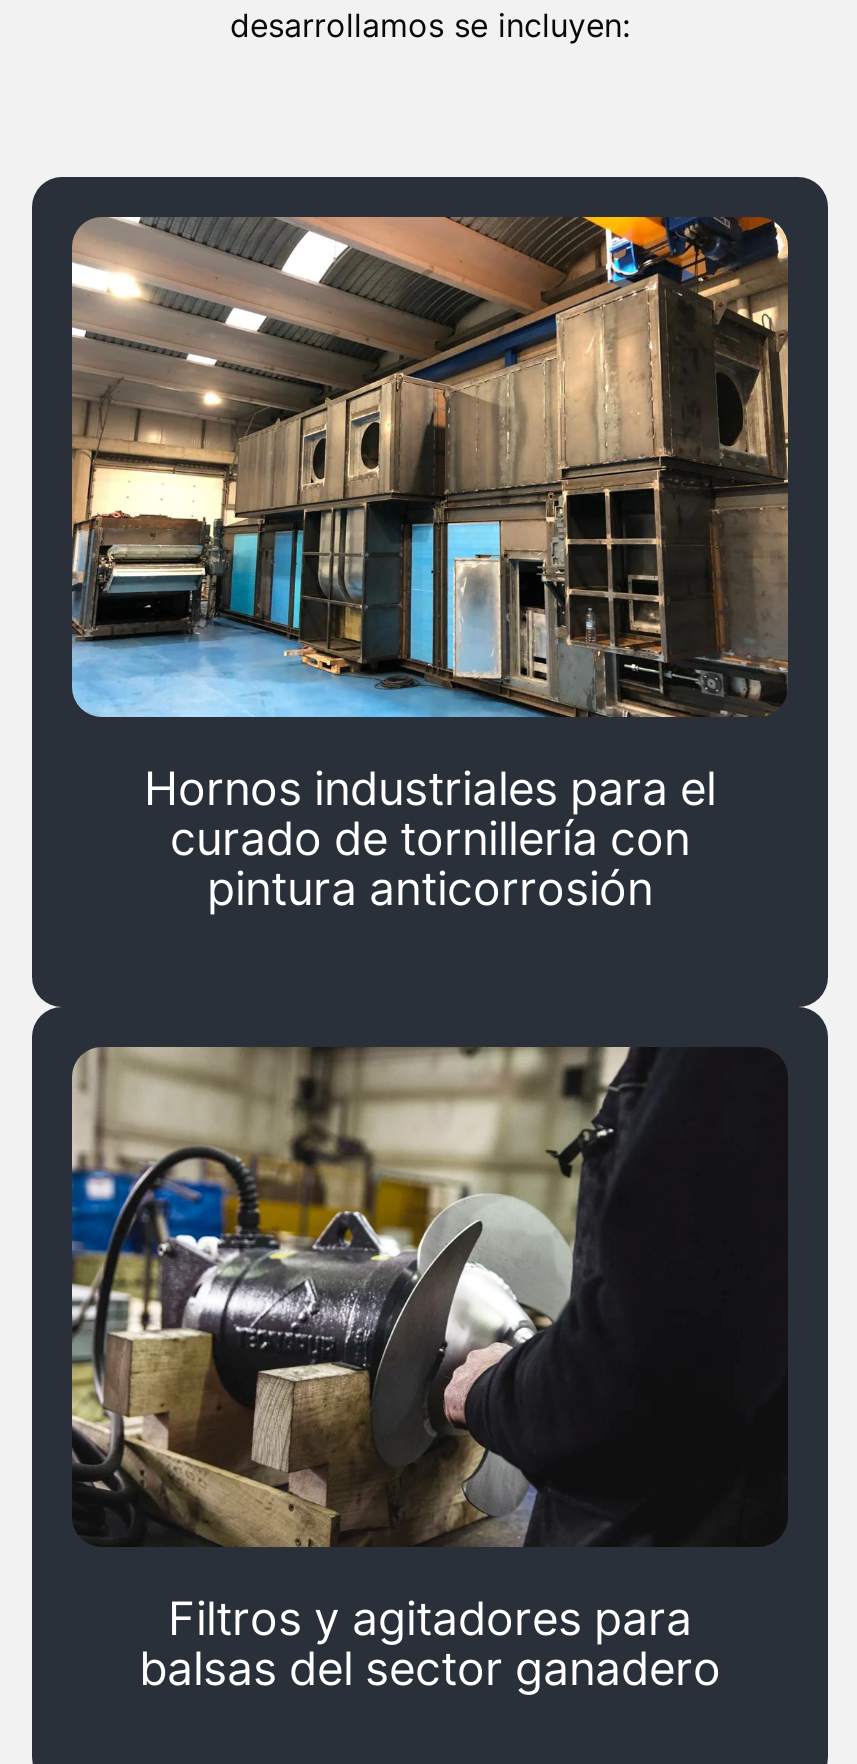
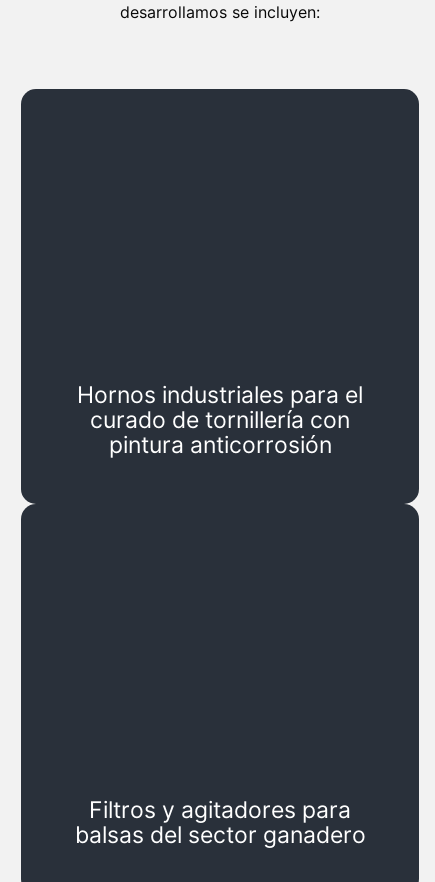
[70,214,790,720] [image] -> none
[70,1044,788,1548] [image] -> none

